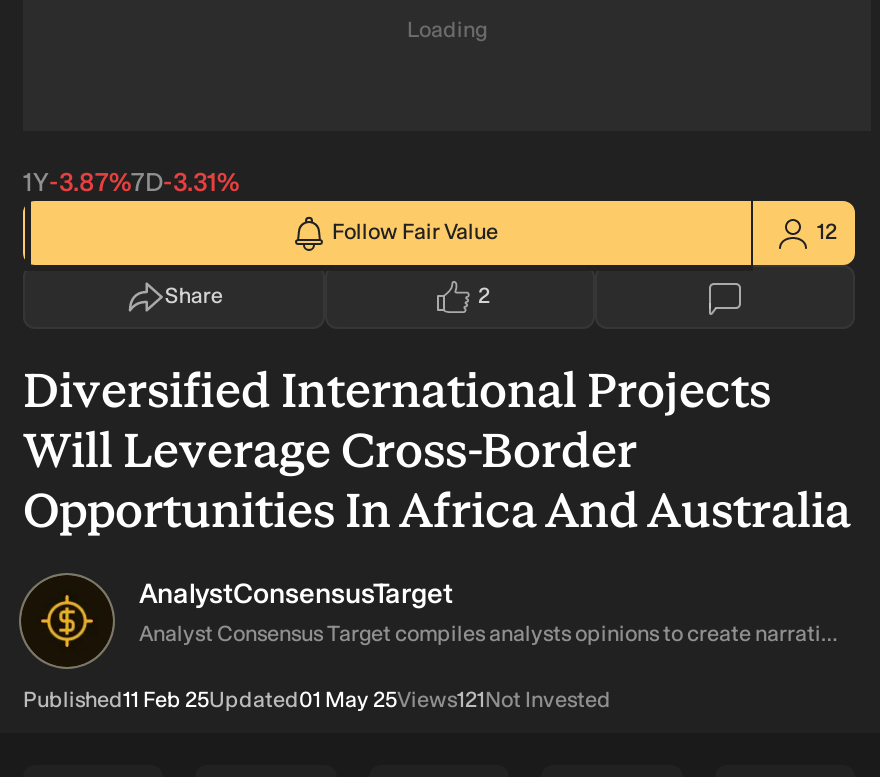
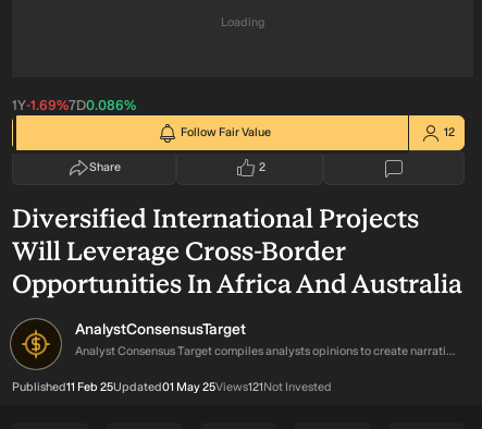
[23,167,239,197] 1Y-3.87%7D-3.31% -> [12,97,136,113] 1Y-1.69%7D0.086%

